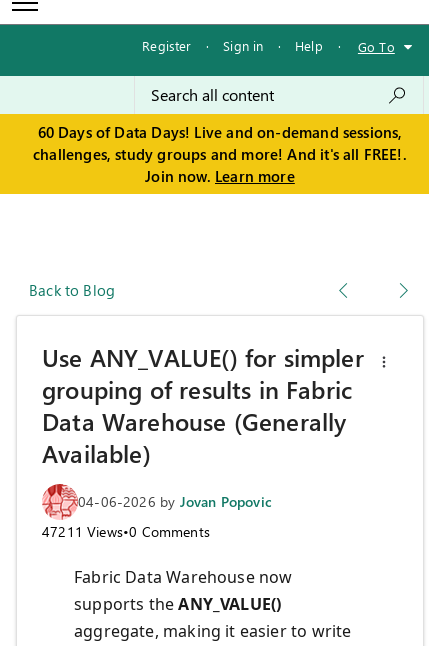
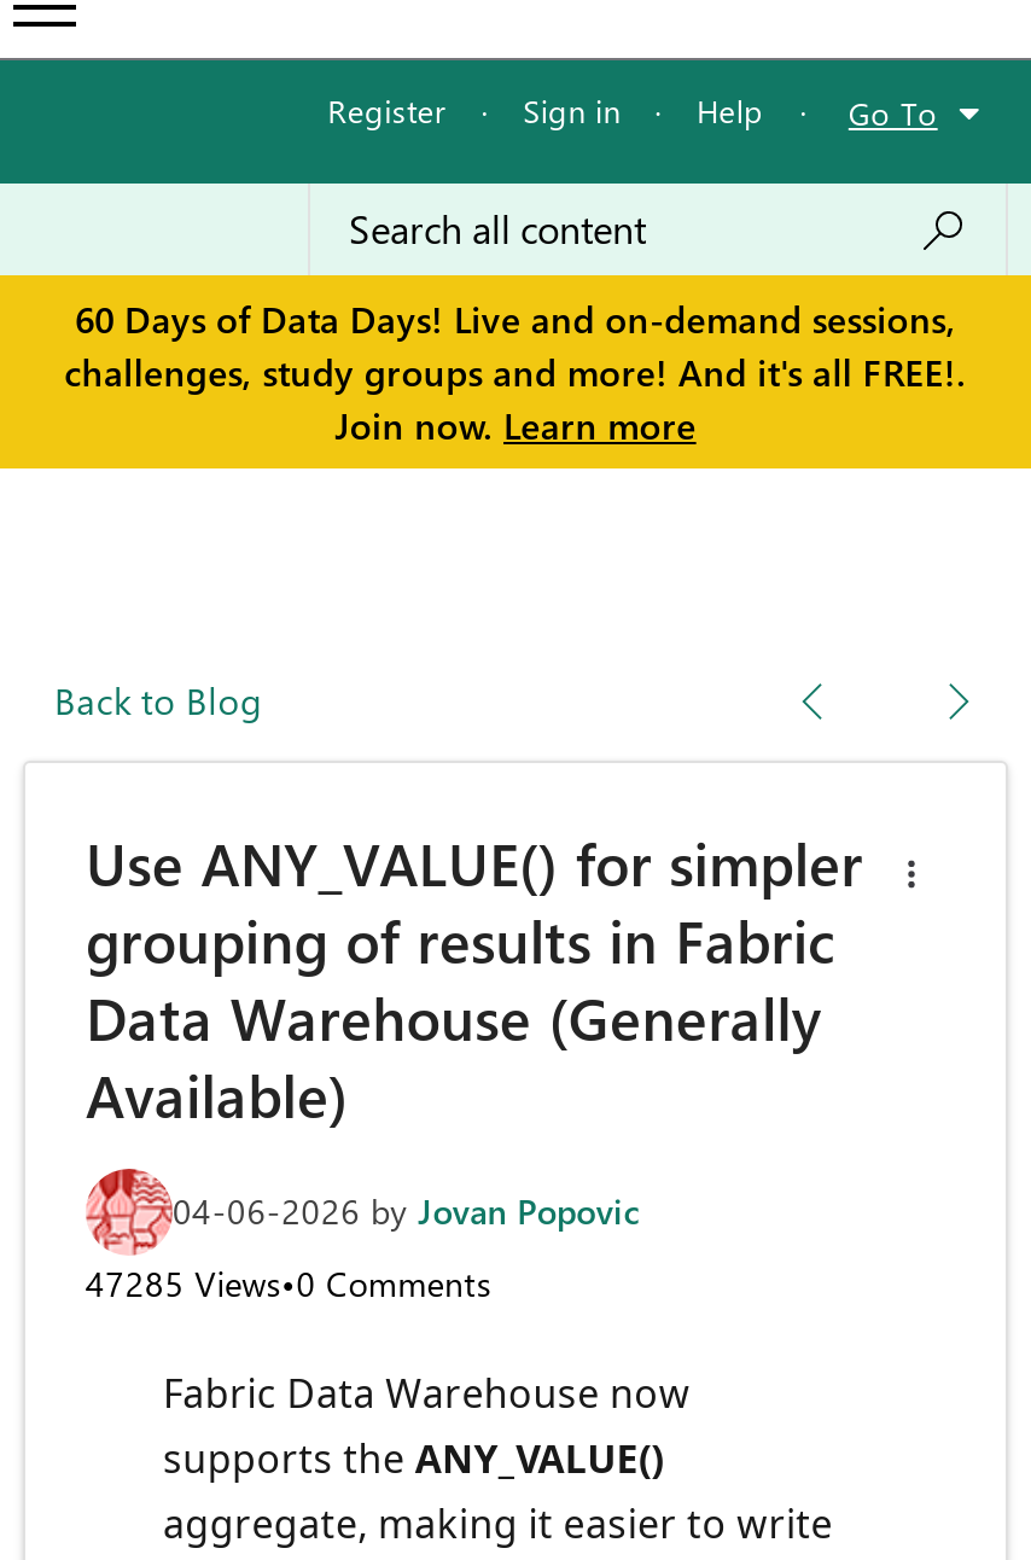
[42,522,210,541] 47211 Views•0 Comments -> [86,1262,491,1307] 47285 Views•0 Comments

